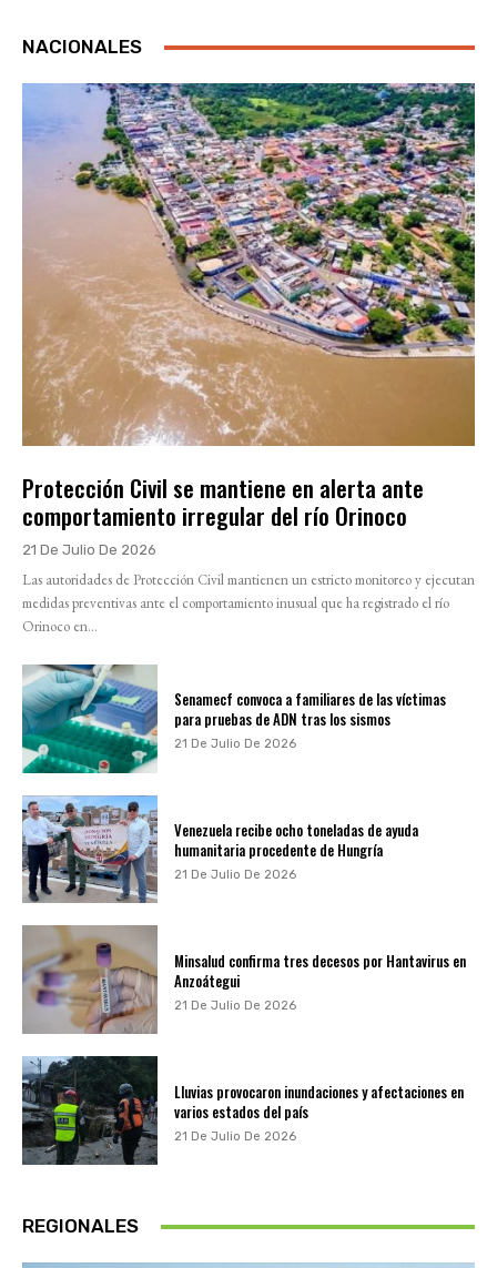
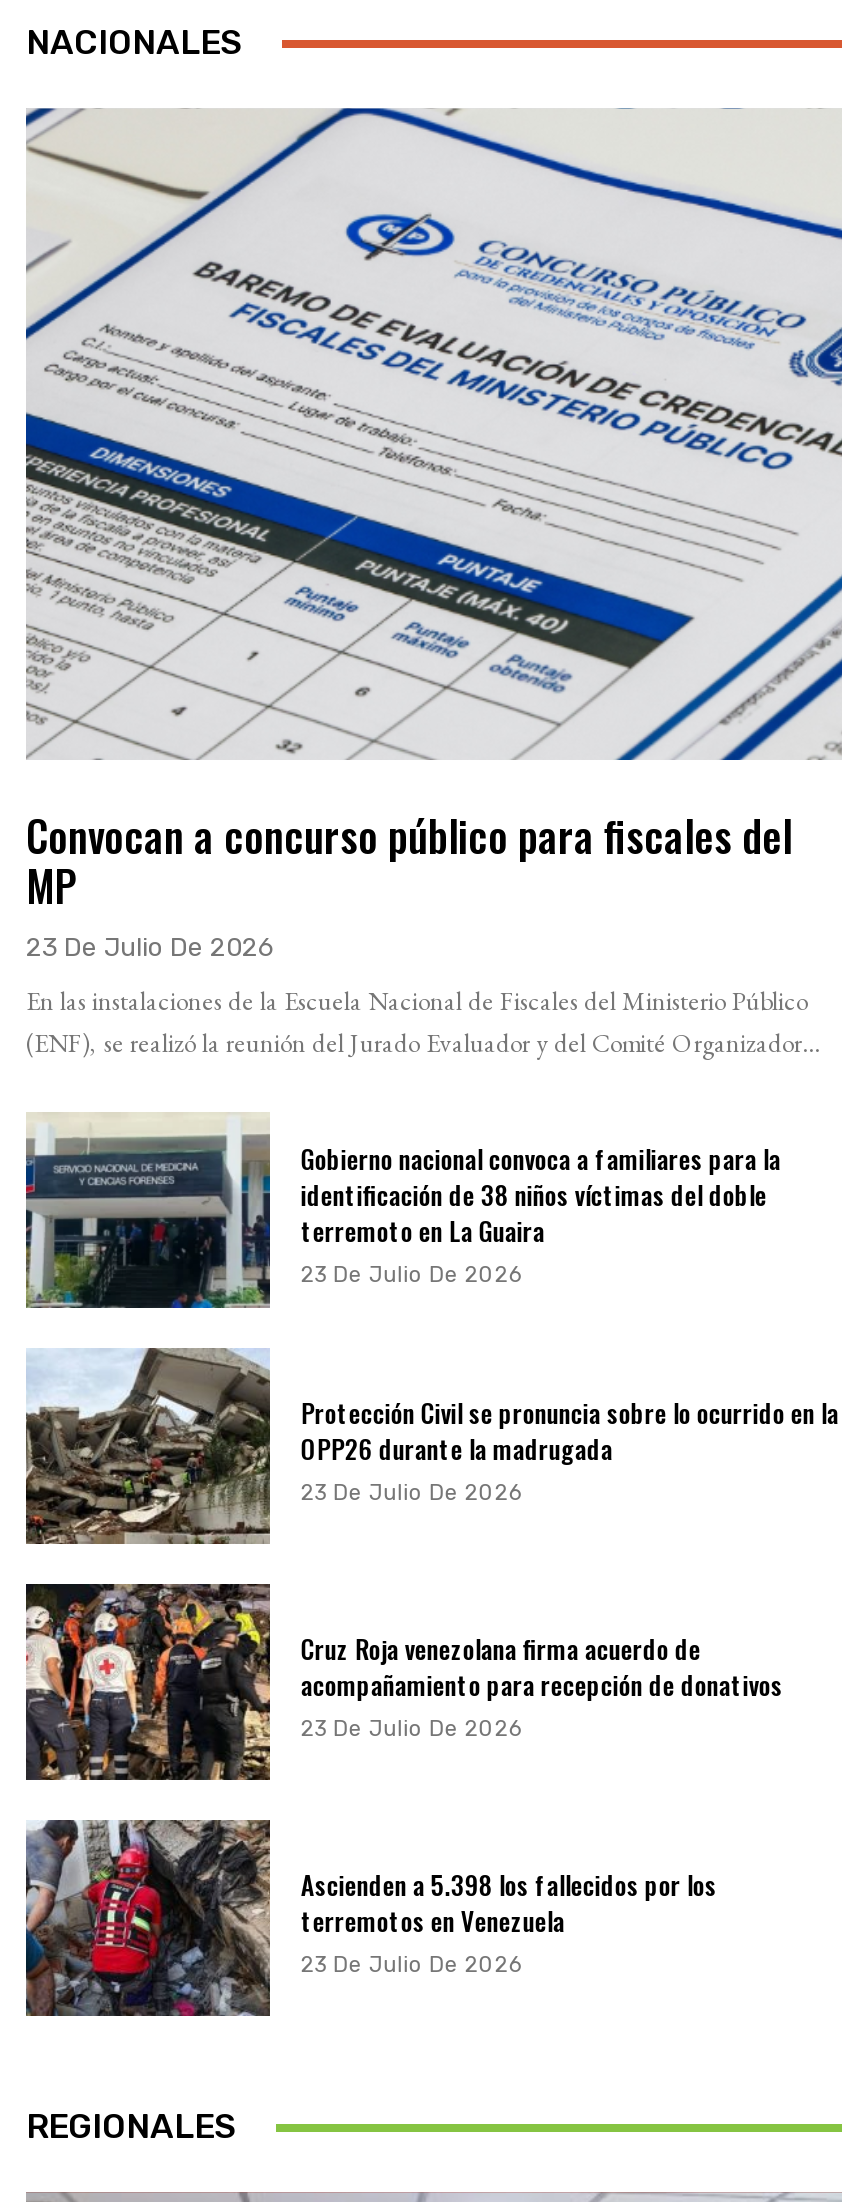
[22,82,476,558] [image] | Protección Civil se mantiene en alerta ante | comportamiento irregular del río Orinoco | 21 De Julio De 2026 -> [24,108,844,963] [image] | Convocan a concurso público para fiscales del | MP | 23 De Julio De 2026
[22,570,475,635] Las autoridades de Protección Civil mantienen un estricto monitoreo y ejecutan | medidas preventivas ante el comportamiento inusual que ha registrado el río | Orinoco en... -> [26,985,820,1061] En las instalaciones de la Escuela Nacional de Fiscales del Ministerio Público | (ENF), se realizó la reunión del Jurado Evaluador y del Comité Organizador...
[21,663,446,774] [image] | Senamecf convoca a familiares de las víctimas | para pruebas de ADN tras los sismos | 21 De Julio De 2026 -> [24,1116,781,1310] [image] | Gobierno nacional convoca a familiares para la | identificación de 38 niños víctimas del doble | terremoto en La Guaira | 23 De Julio De 2026
[22,794,419,902] [image] | Venezuela recibe ocho toneladas de ayuda | humanitaria procedente de Hungría | 21 De Julio De 2026 -> [24,1346,839,1544] [image] | Protección Civil se pronuncia sobre lo ocurrido en la | OPP26 durante la madrugada | 23 De Julio De 2026
[22,924,466,1033] [image] | Minsalud confirma tres decesos por Hantavirus en | Anzoátegui | 21 De Julio De 2026 -> [26,1584,783,1782] [image] | Cruz Roja venezolana firma acuerdo de | acompañamiento para recepción de donativos | 23 De Julio De 2026
[22,1055,464,1165] [image] | Lluvias provocaron inundaciones y afectaciones en | varios estados del país | 21 De Julio De 2026 -> [26,1818,717,2016] [image] | Ascienden a 5.398 los fallecidos por los | terremotos en Venezuela | 23 De Julio De 2026

